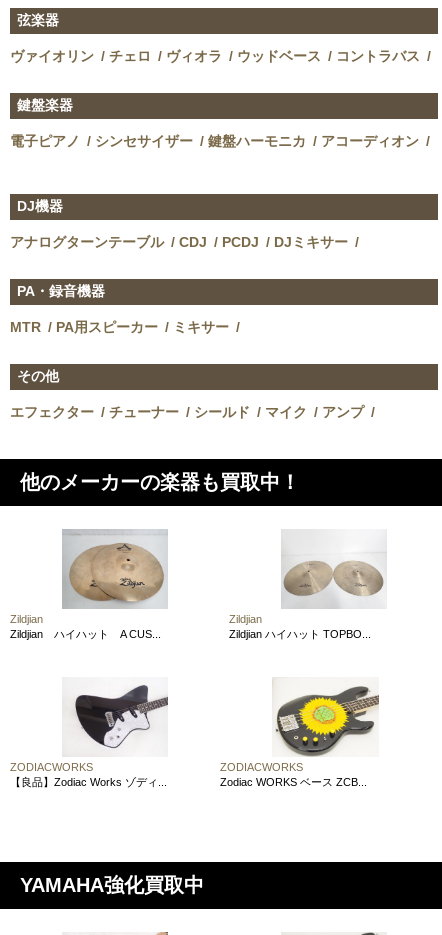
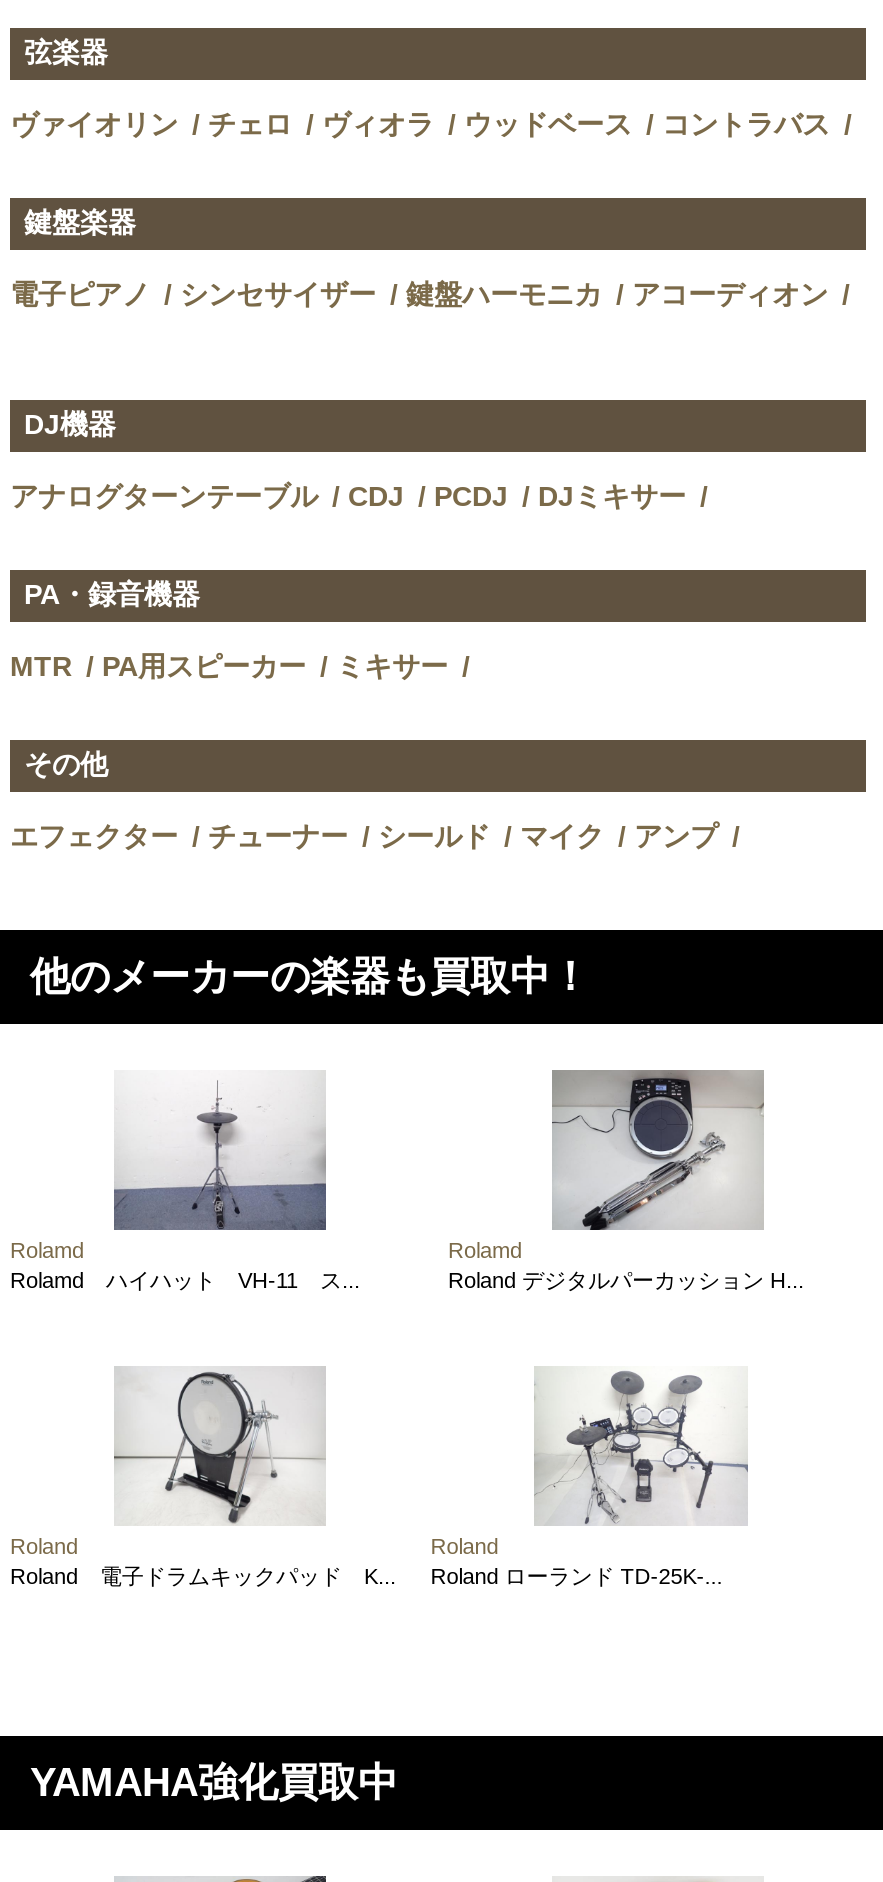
[10,529,167,640] [image] | Zildjian | Zildjian ハイハット A CUS... -> [10,1072,360,1292] [image] | Rolamd | Rolamd ハイハット VH-11 ス...
[229,530,386,640] [image] | Zildjian | Zildjian ハイハット TOPBO... -> [448,1070,804,1292] [image] | Rolamd | Roland デジタルパーカッション H...
[10,679,168,788] [image] | ZODIACWORKS | 【良品】Zodiac Works ゾディ... -> [10,1368,396,1588] [image] | Roland | Roland 電子ドラムキックパッド K...
[220,680,379,788] [image] | ZODIACWORKS | Zodiac WORKS ベース ZCB... -> [430,1370,748,1588] [image] | Roland | Roland ローランド TD-25K-...

